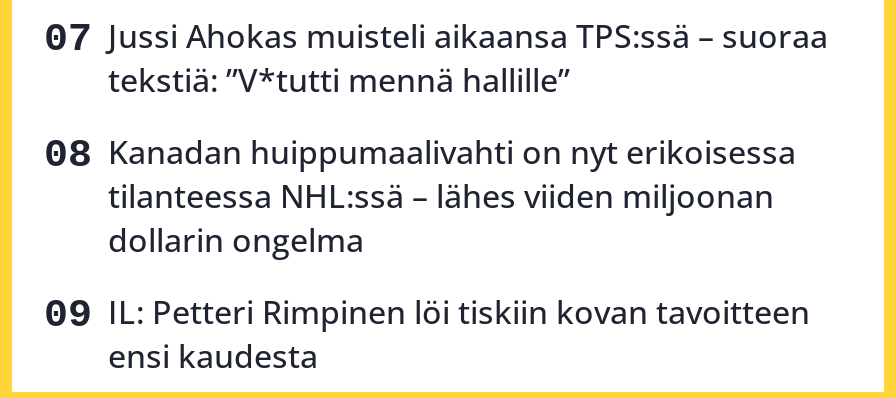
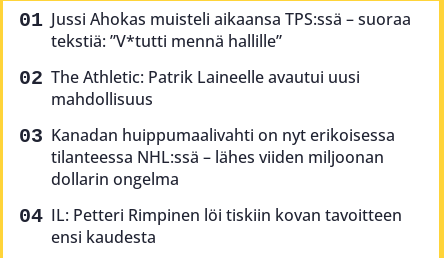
none -> [51,66,360,110] The Athletic: Patrik Laineelle avautui uusi | mahdollisuus

